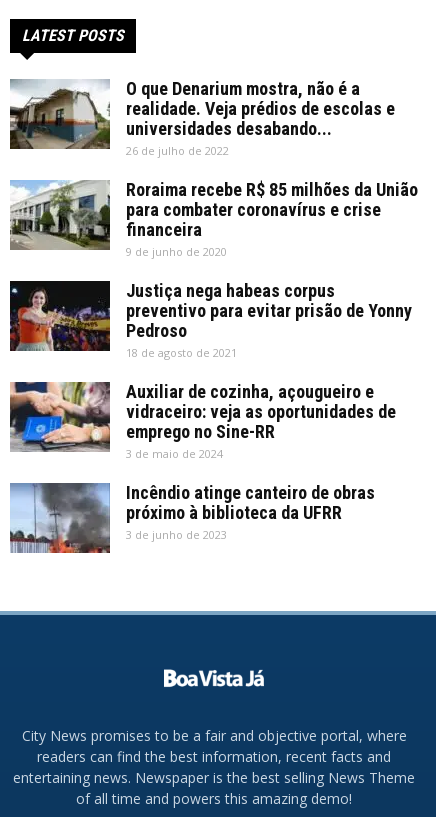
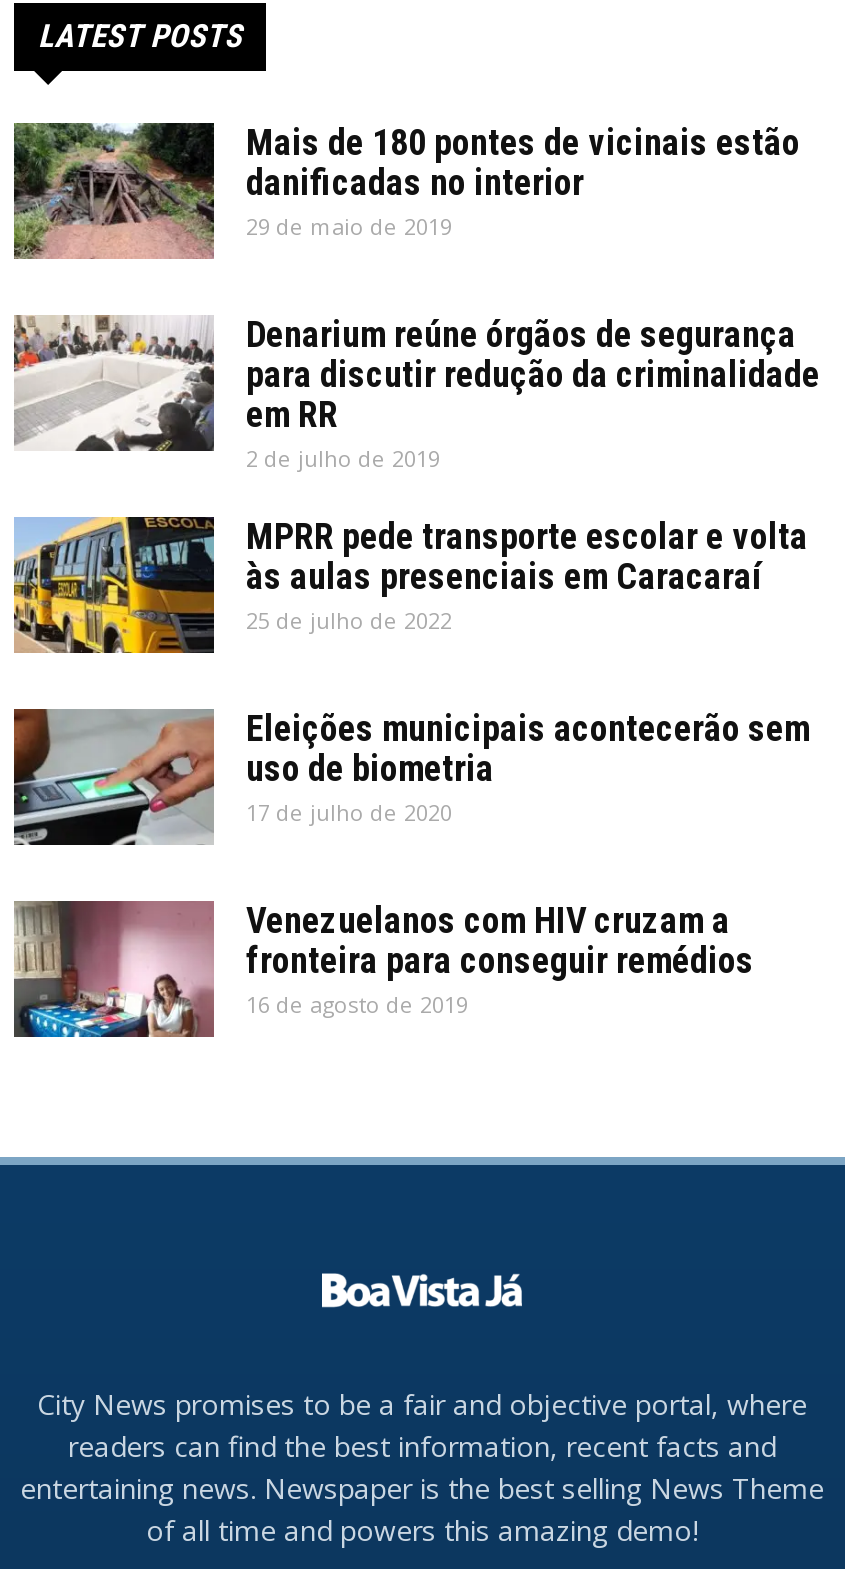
[10,78,395,158] [image] | O que Denarium mostra, não é a | realidade. Veja prédios de escolas e | universidades desabando... | 26 de julho de 2022 -> [12,121,800,260] [image] | Mais de 180 pontes de vicinais estão | danificadas no interior | 29 de maio de 2019
[10,179,418,259] [image] | Roraima recebe R$ 85 milhões da União | para combater coronavírus e crise | financeira | 9 de junho de 2020 -> [14,313,820,473] [image] | Denarium reúne órgãos de segurança | para discutir redução da criminalidade | em RR | 2 de julho de 2019
[9,280,412,360] [image] | Justiça nega habeas corpus | preventivo para evitar prisão de Yonny | Pedroso | 18 de agosto de 2021 -> [12,514,808,656] [image] | MPRR pede transporte escolar e volta | às aulas presenciais em Caracaraí | 25 de julho de 2022
[10,381,396,461] [image] | Auxiliar de cozinha, açougueiro e | vidraceiro: veja as oportunidades de | emprego no Sine-RR | 3 de maio de 2024 -> [12,706,810,848] [image] | Eleições municipais acontecerão sem | uso de biometria | 17 de julho de 2020
[10,482,375,554] [image] | Incêndio atinge canteiro de obras | próximo à biblioteca da UFRR | 3 de junho de 2023 -> [12,899,754,1040] [image] | Venezuelanos com HIV cruzam a | fronteira para conseguir remédios | 16 de agosto de 2019

